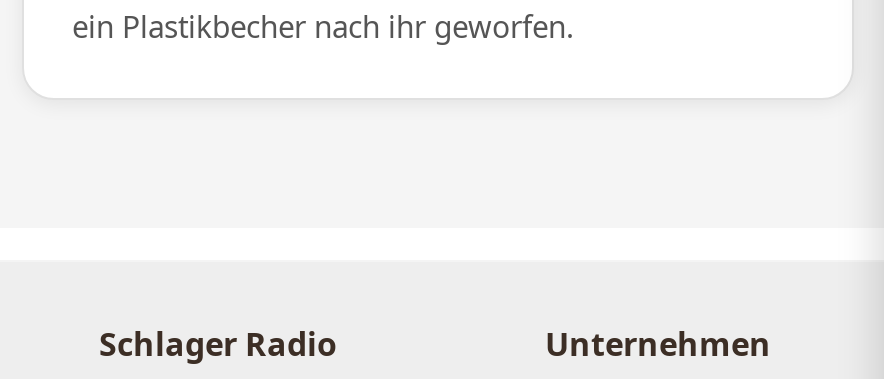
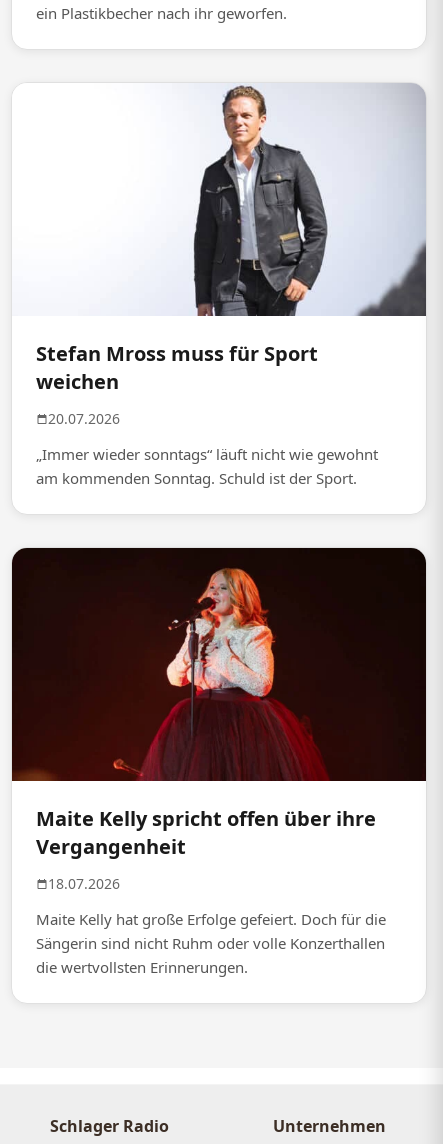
none -> [11,547,427,977] [image] | Maite Kelly spricht offen über ihre | Vergangenheit | 18.07.2026 | Maite Kelly hat große Erfolge gefeiert. Doch für die | Sängerin sind nicht Ruhm oder volle Konzerthallen | die wertvollsten Erinnerungen.
none -> [36,84,378,488] [image] | Stefan Mross muss für Sport | weichen | 20.07.2026 | „Immer wieder sonntags“ läuft nicht wie gewohnt | am kommenden Sonntag. Schuld ist der Sport.
none -> [343,83,427,317] [image]

